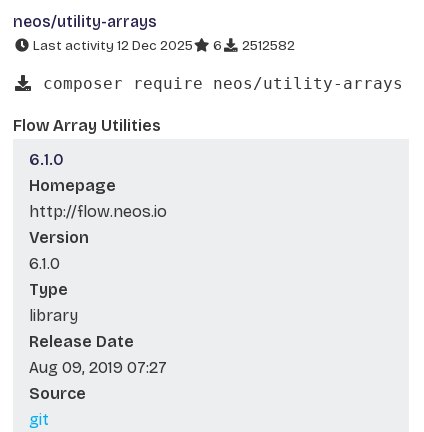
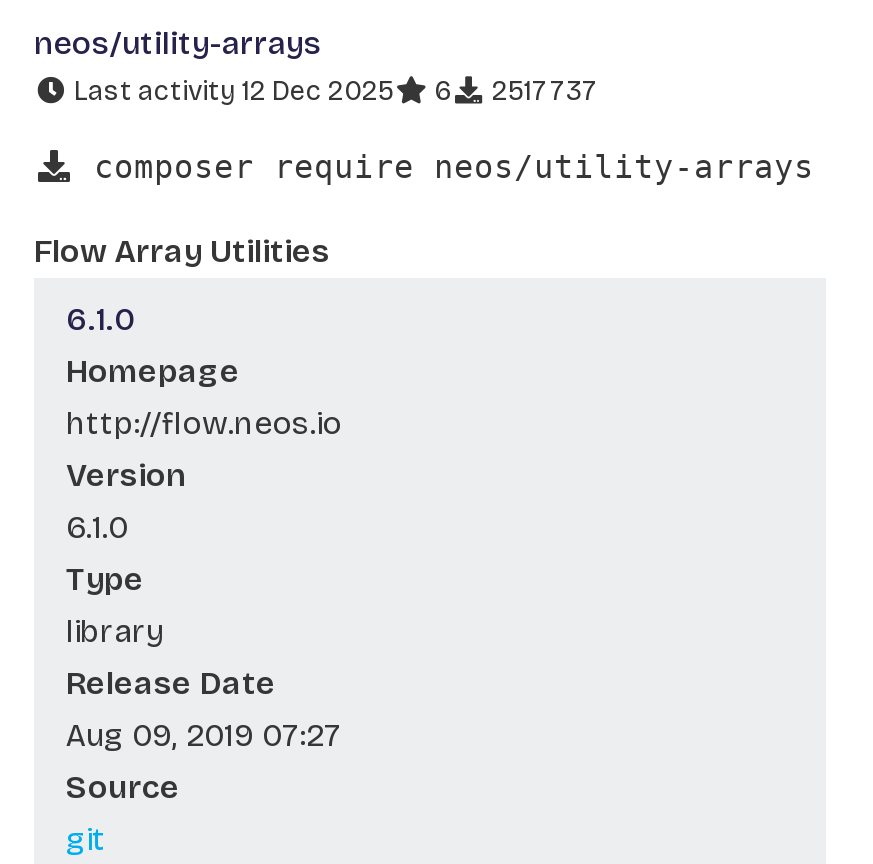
[30,37,295,54] Last activity 12 Dec 2025 6 2512582 -> [68,74,598,108] Last activity 12 Dec 2025 6 2517737

